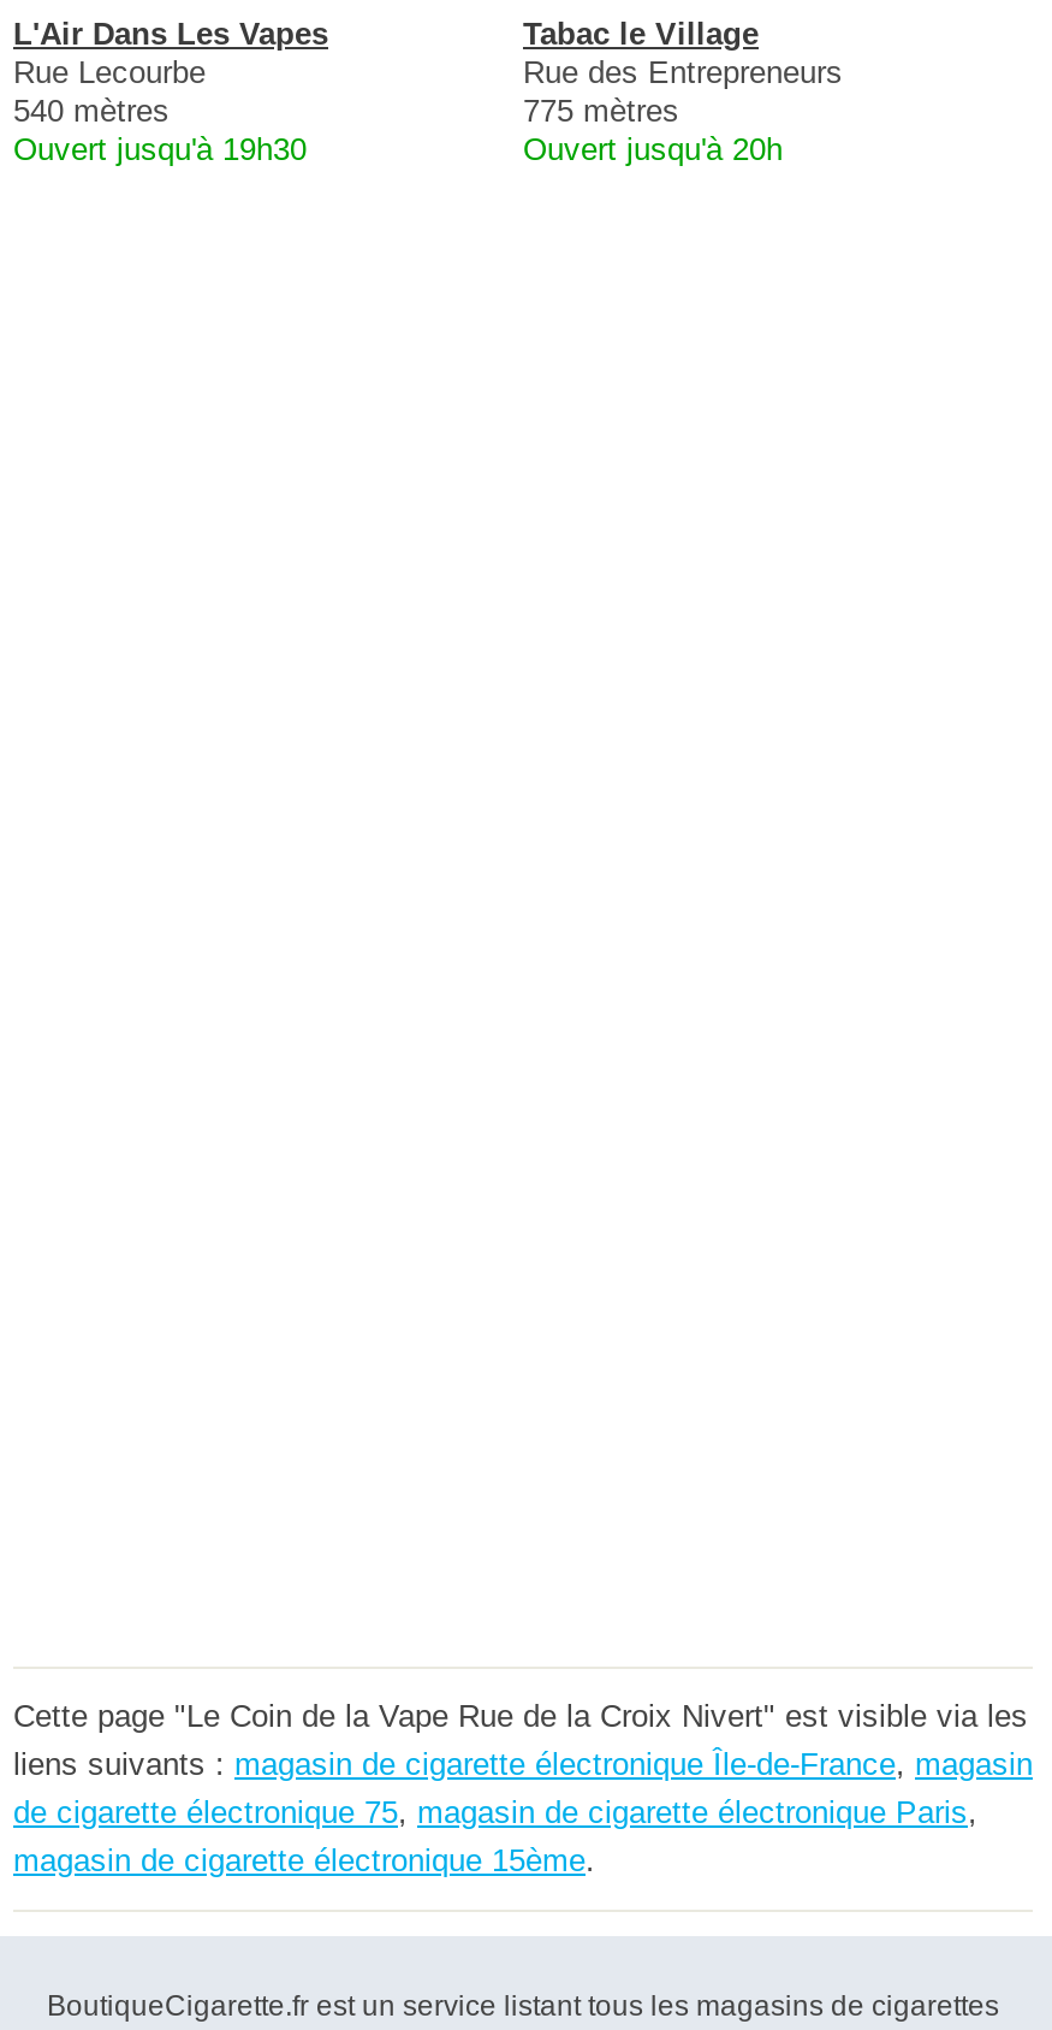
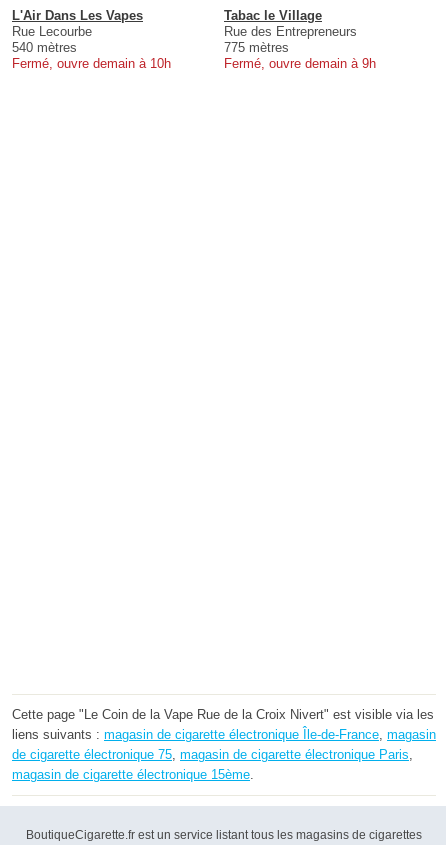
[13,132,307,168] Ouvert jusqu'à 19h30 -> [12,56,171,71] Fermé, ouvre demain à 10h
[523,132,783,168] Ouvert jusqu'à 20h -> [224,56,376,71] Fermé, ouvre demain à 9h

